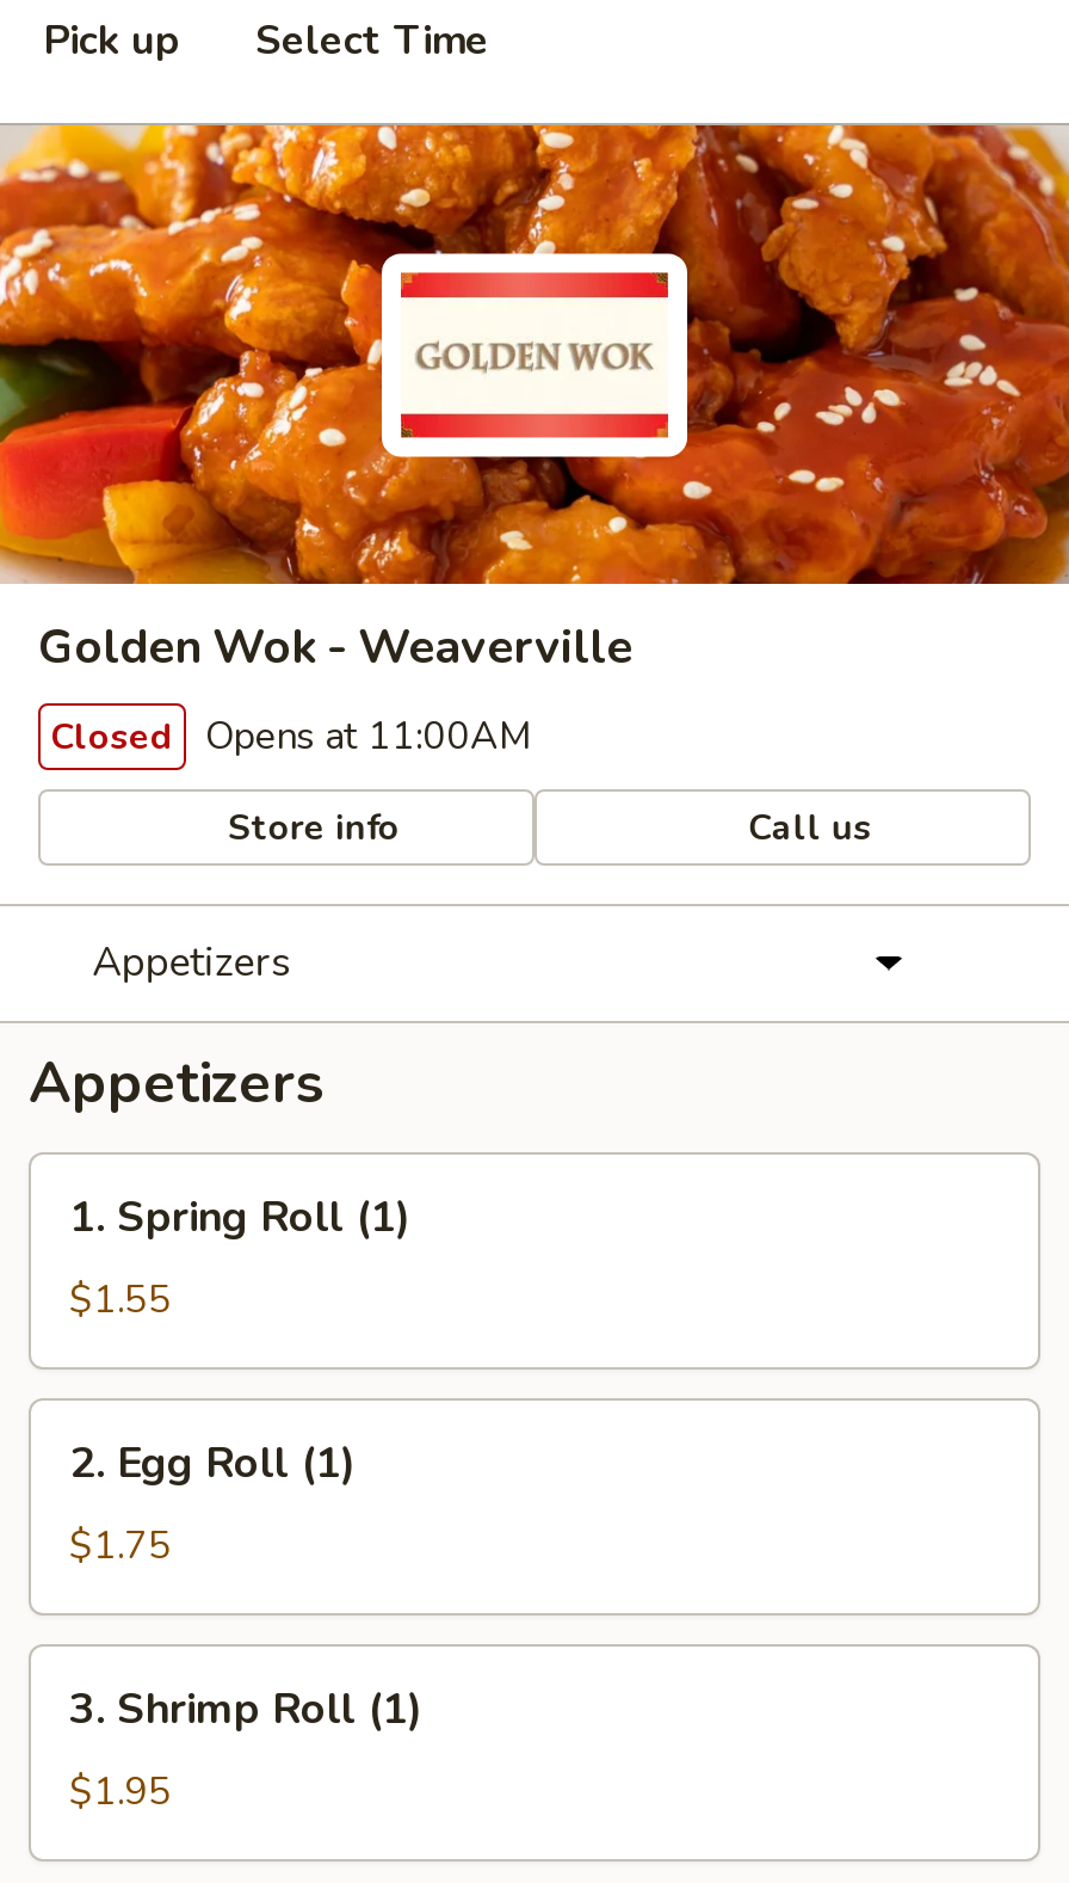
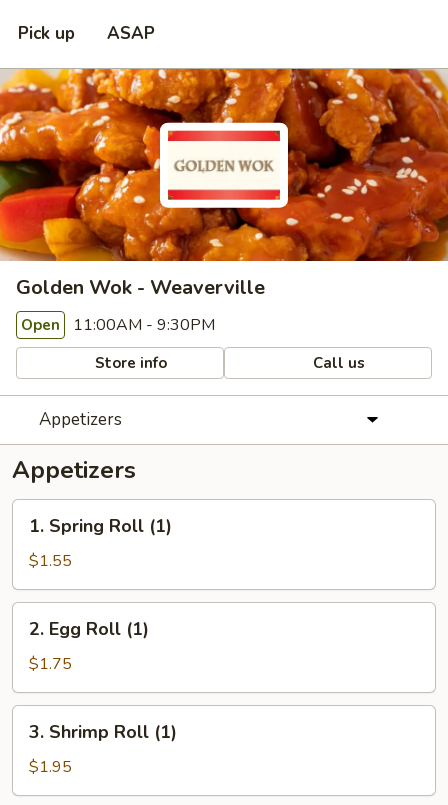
[255,13,489,68] Select Time -> [107,22,155,45] ASAP
[50,710,532,763] Closed Opens at 11:00AM -> [21,314,215,336] Open 11:00AM - 9:30PM

